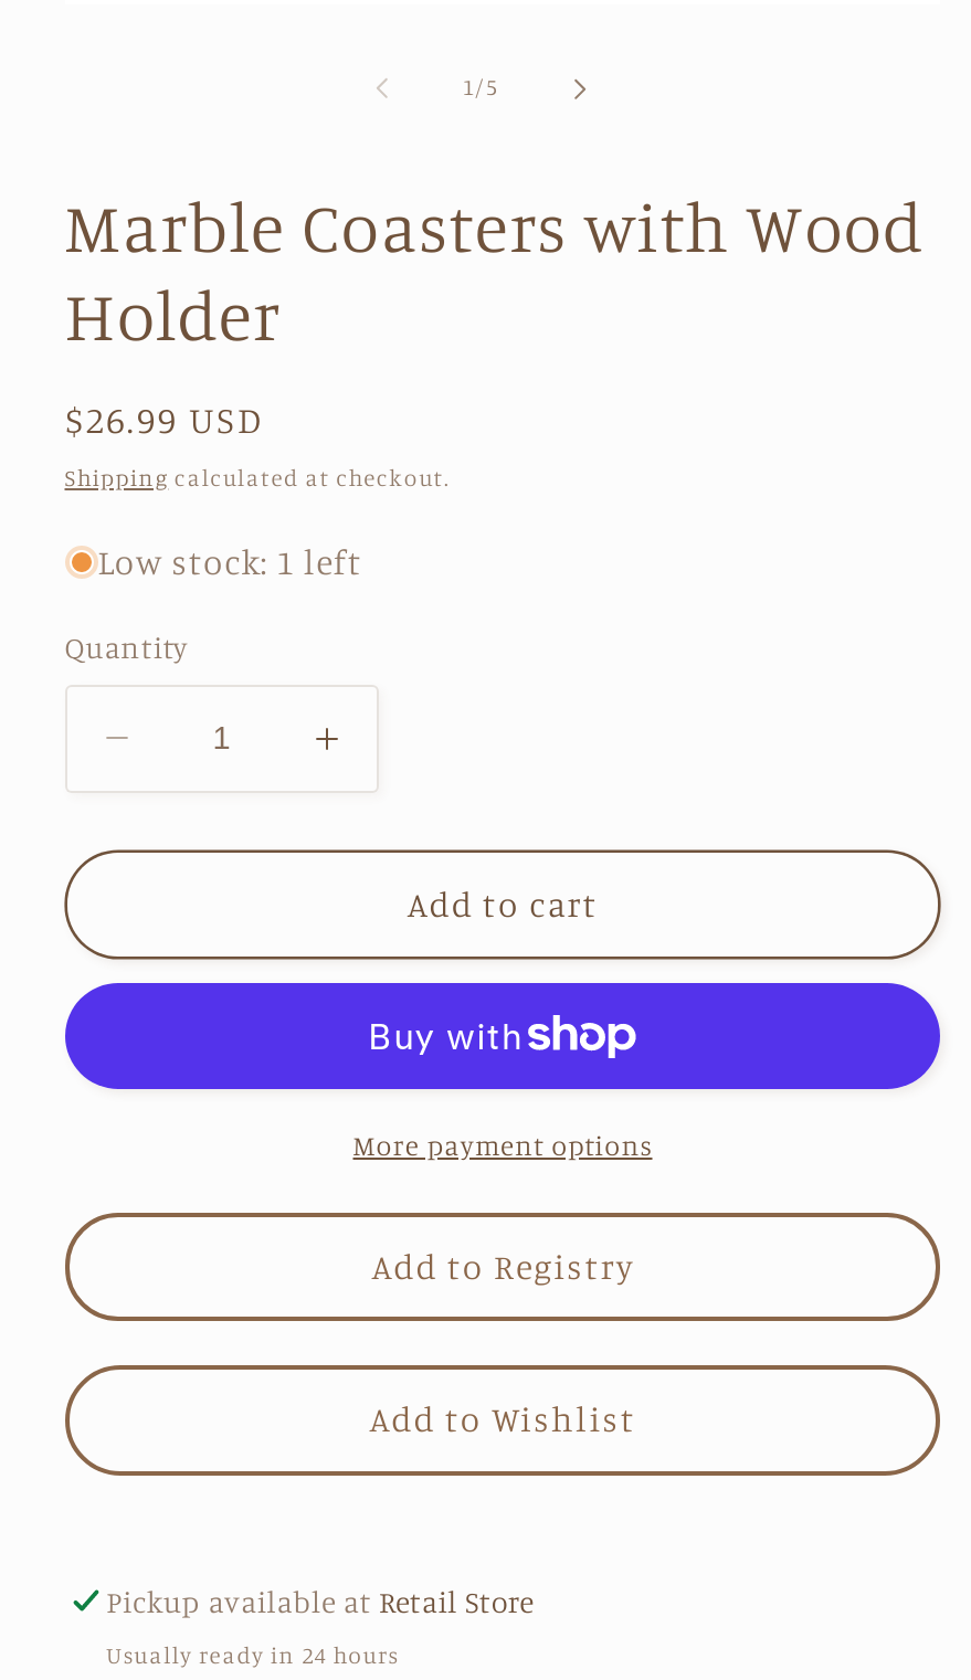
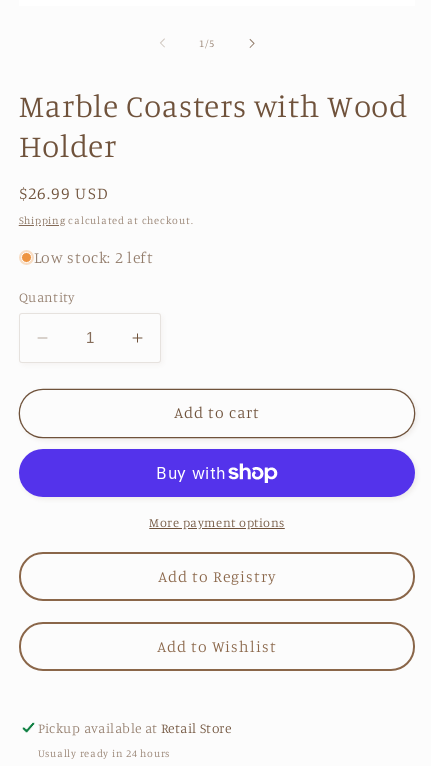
[98,541,362,583] Low stock: 1 left -> [34,248,153,267] Low stock: 2 left

